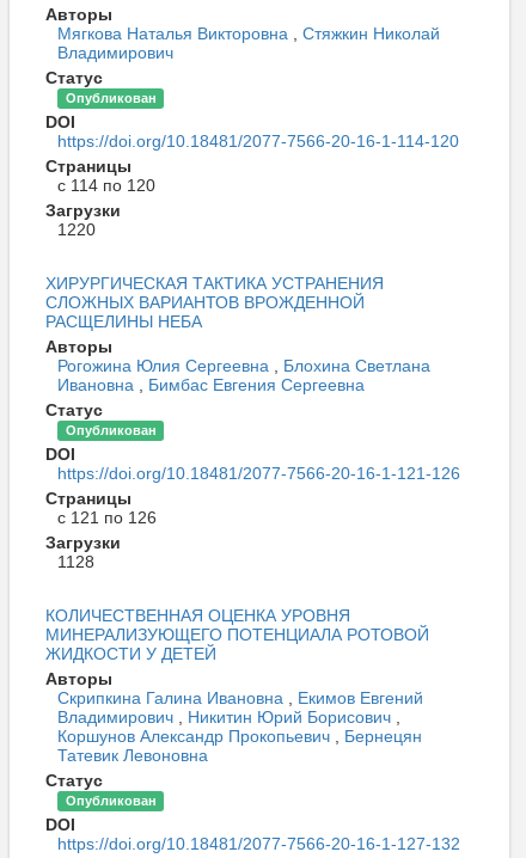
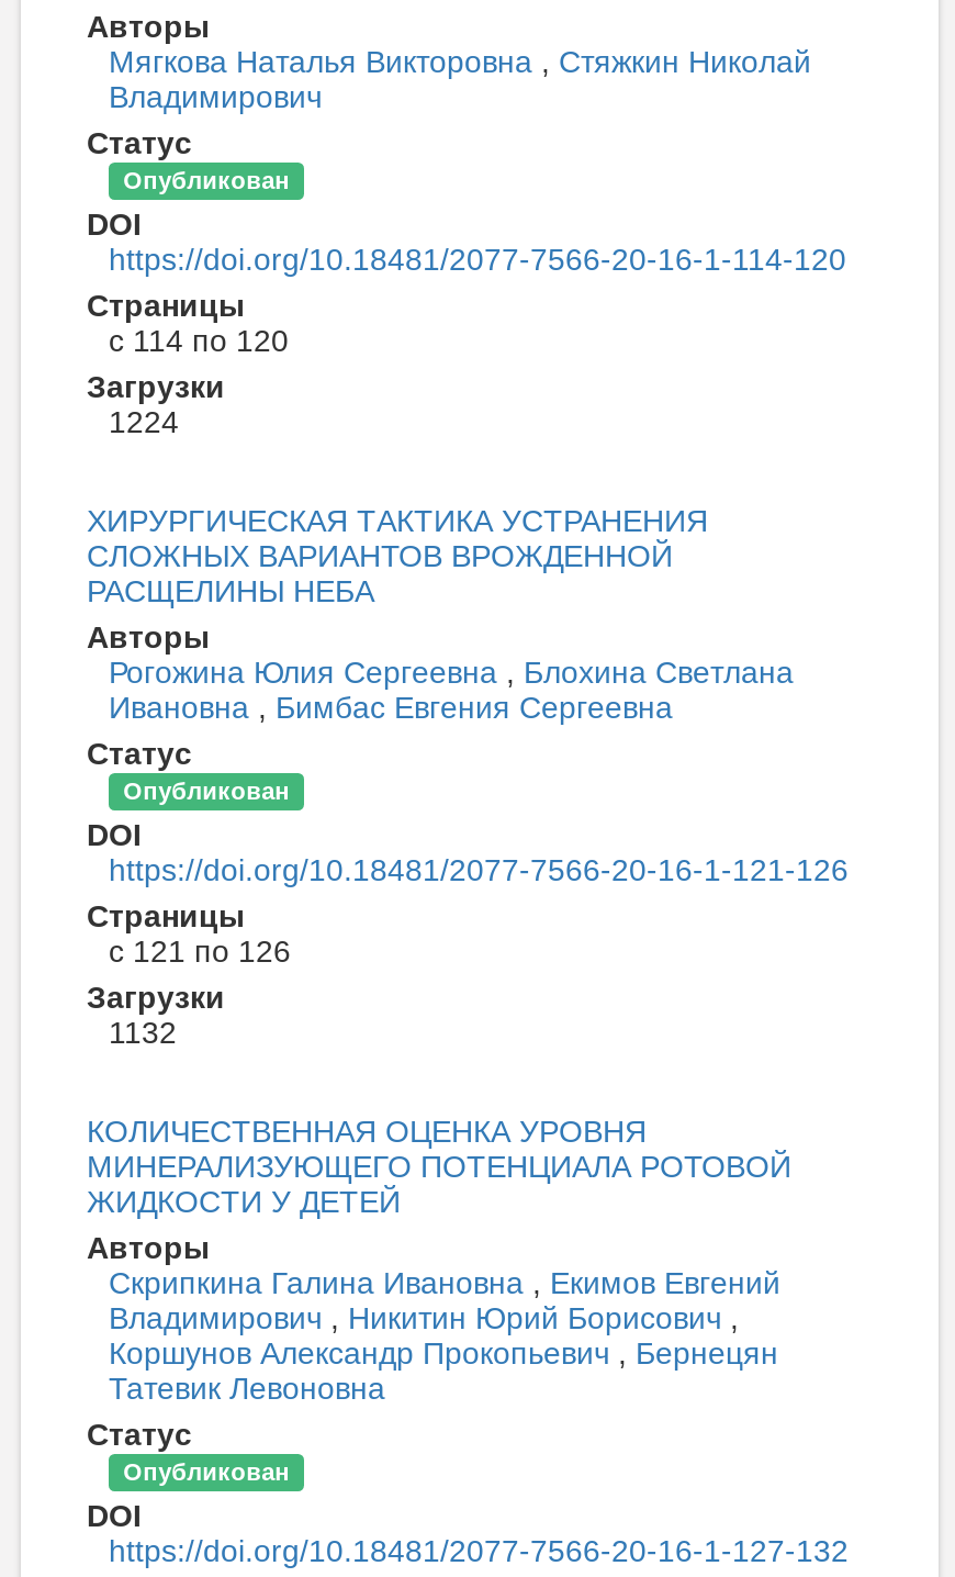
[57,220,96,239] 1220 -> [109,404,179,439] 1224
[57,552,94,571] 1128 -> [109,1015,177,1050] 1132

